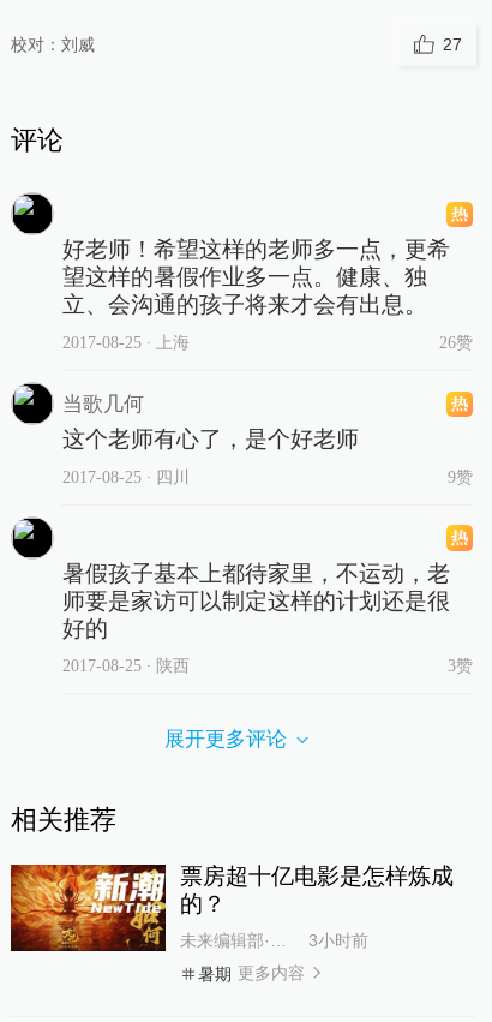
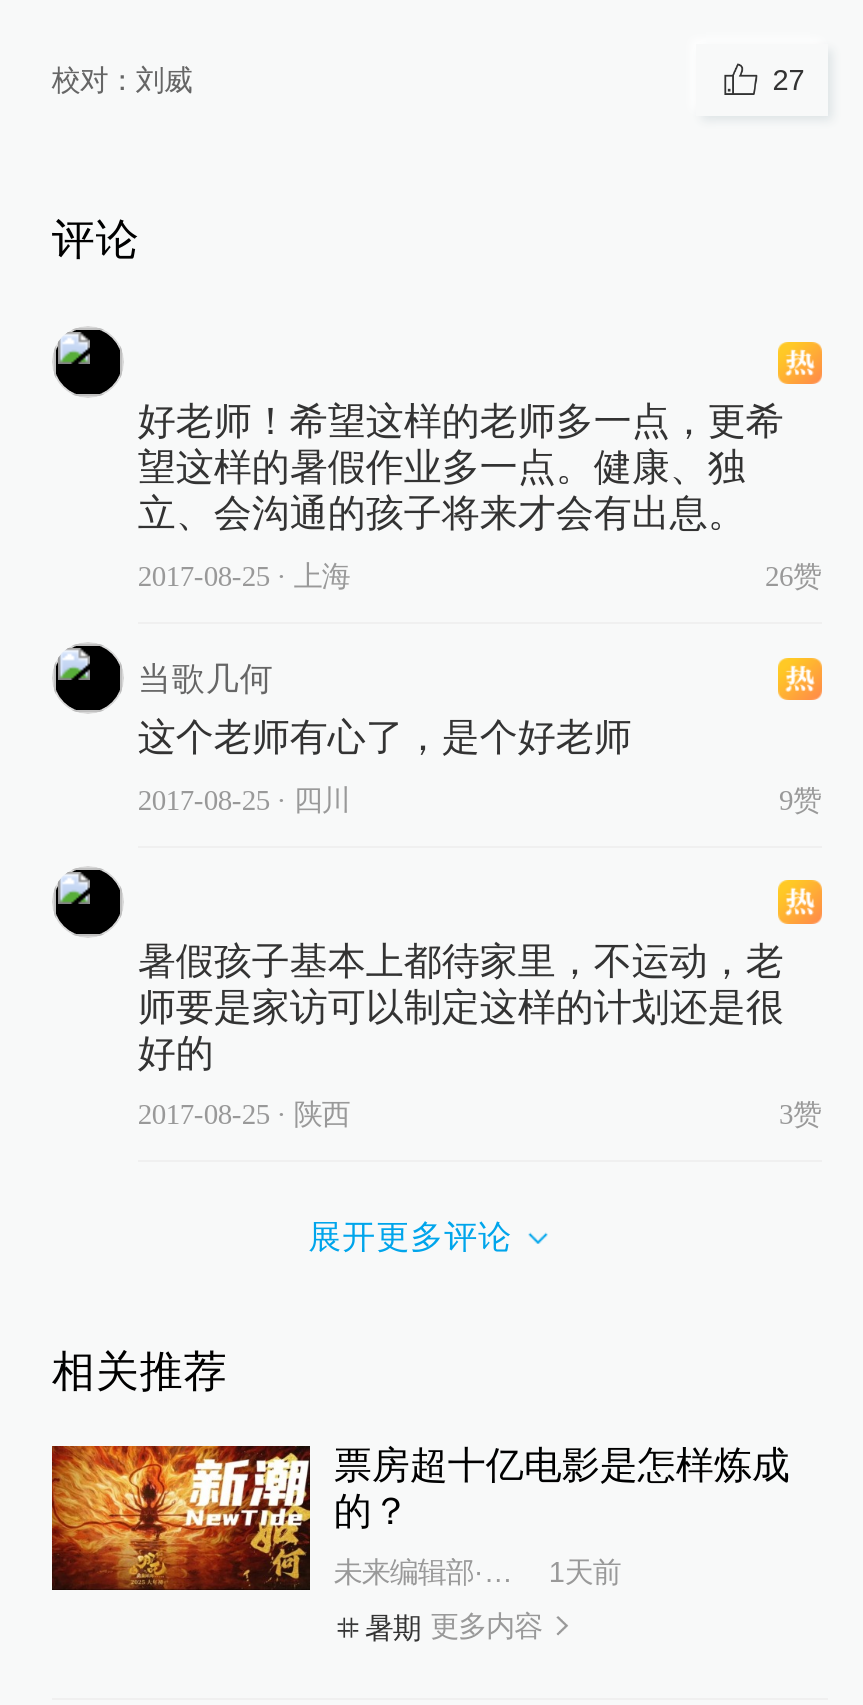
[309,930,369,949] 3小时前 -> [549,1555,621,1587] 1天前

